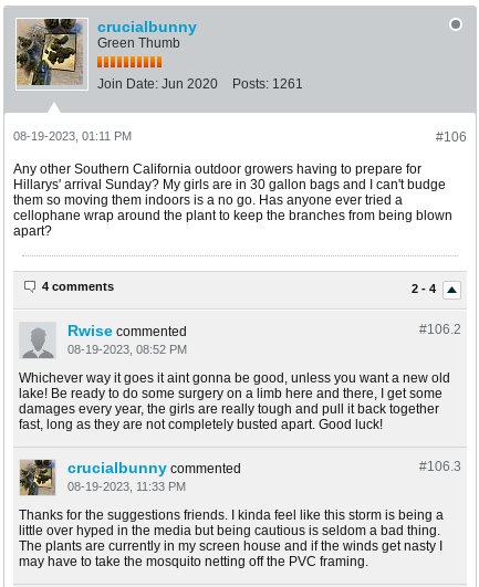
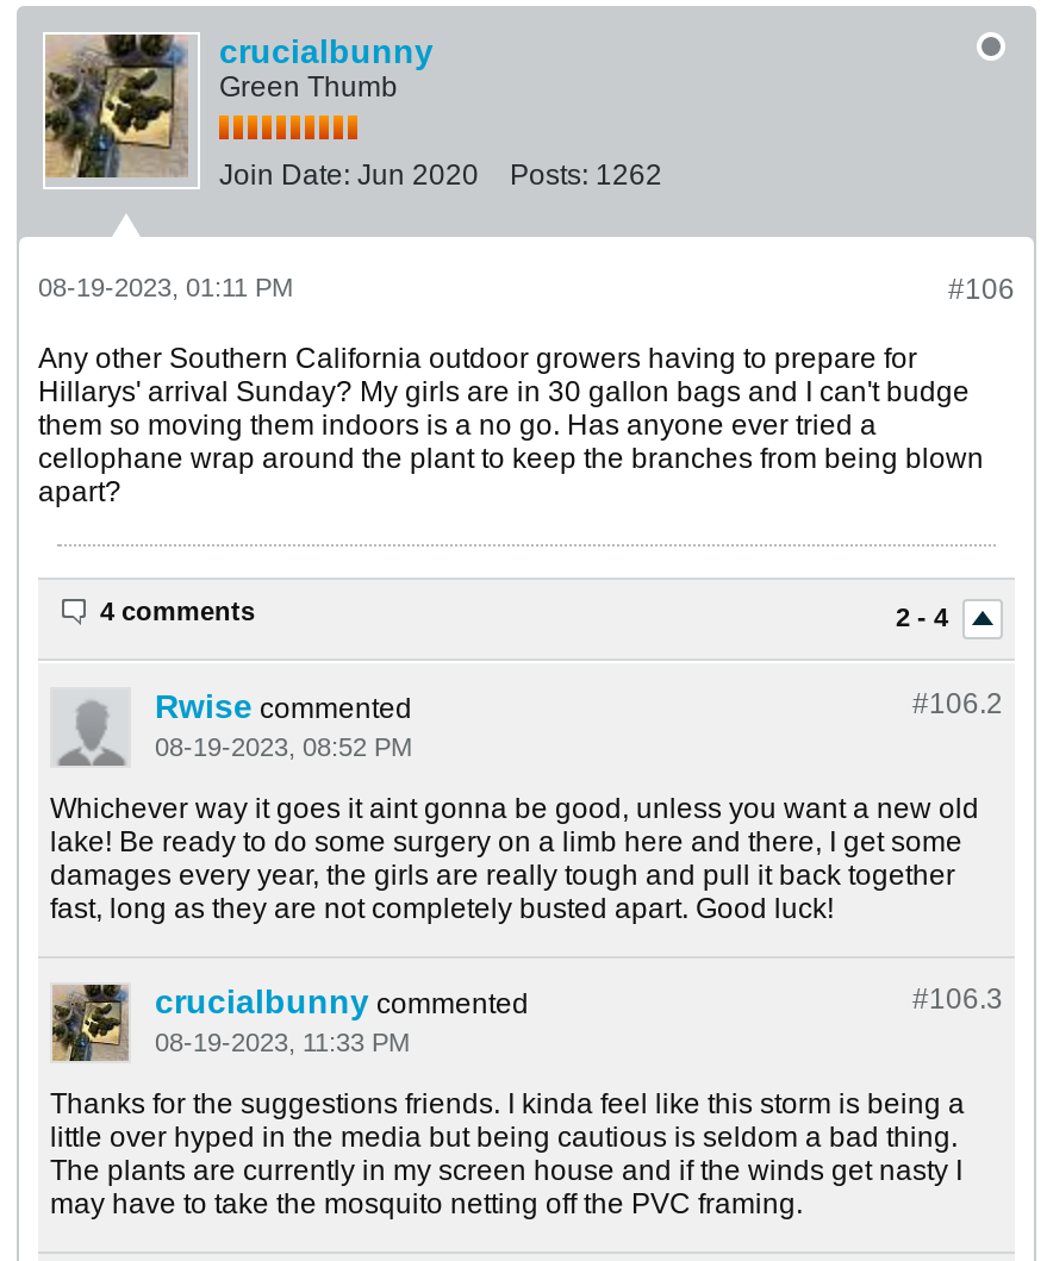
[97,76,303,92] Join Date: Jun 2020 Posts: 1261 -> [219,158,662,192] Join Date: Jun 2020 Posts: 1262

